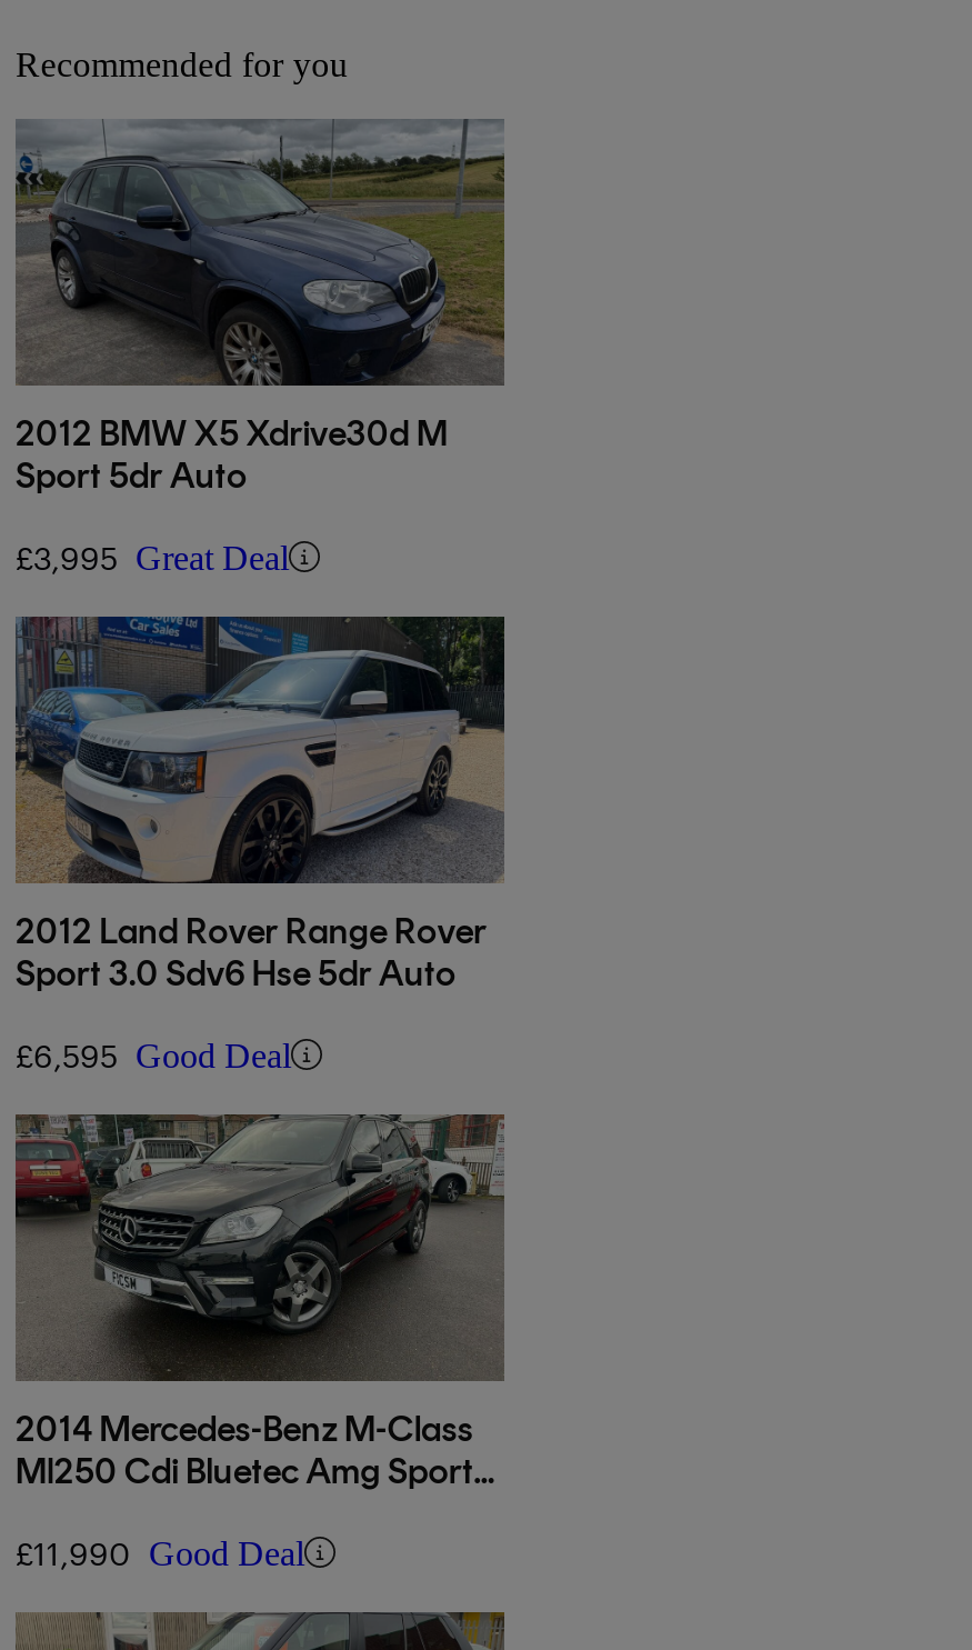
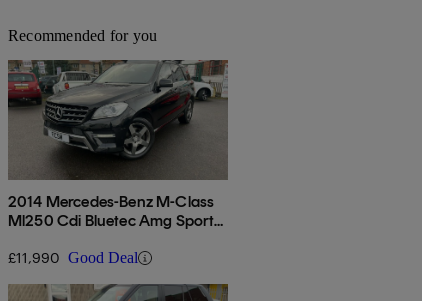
[13,119,507,577] [image] | 2012 BMW X5 Xdrive30d M | Sport 5dr Auto | £3,995 Great Deal -> none
[13,614,507,1074] [image] | 2012 Land Rover Range Rover | Sport 3.0 Sdv6 Hse 5dr Auto | £6,595 Good Deal -> none

